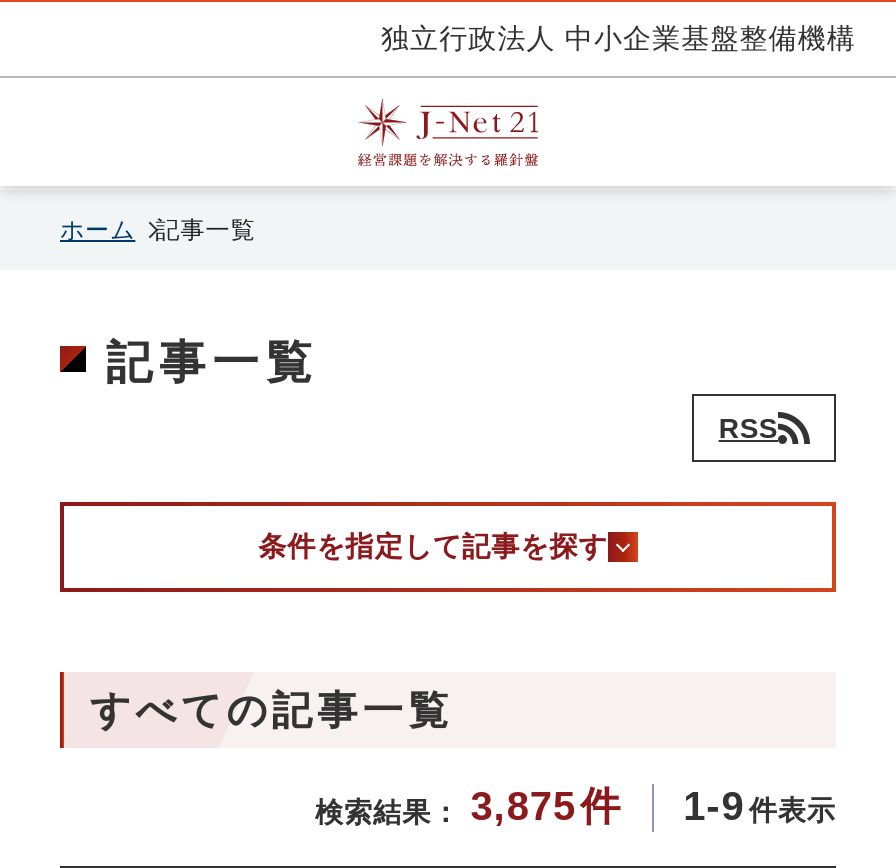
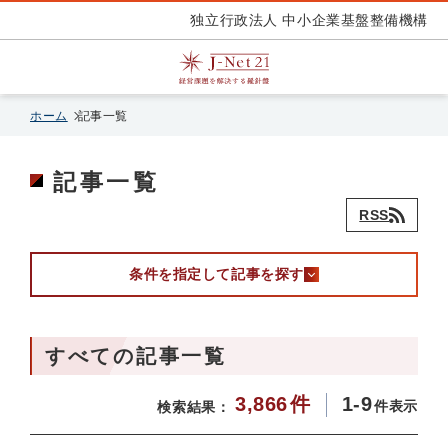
[315,784,836,828] 検索結果： 3,875 件 1-9 件表示 -> [157,393,418,415] 検索結果： 3,866 件 1-9 件表示

